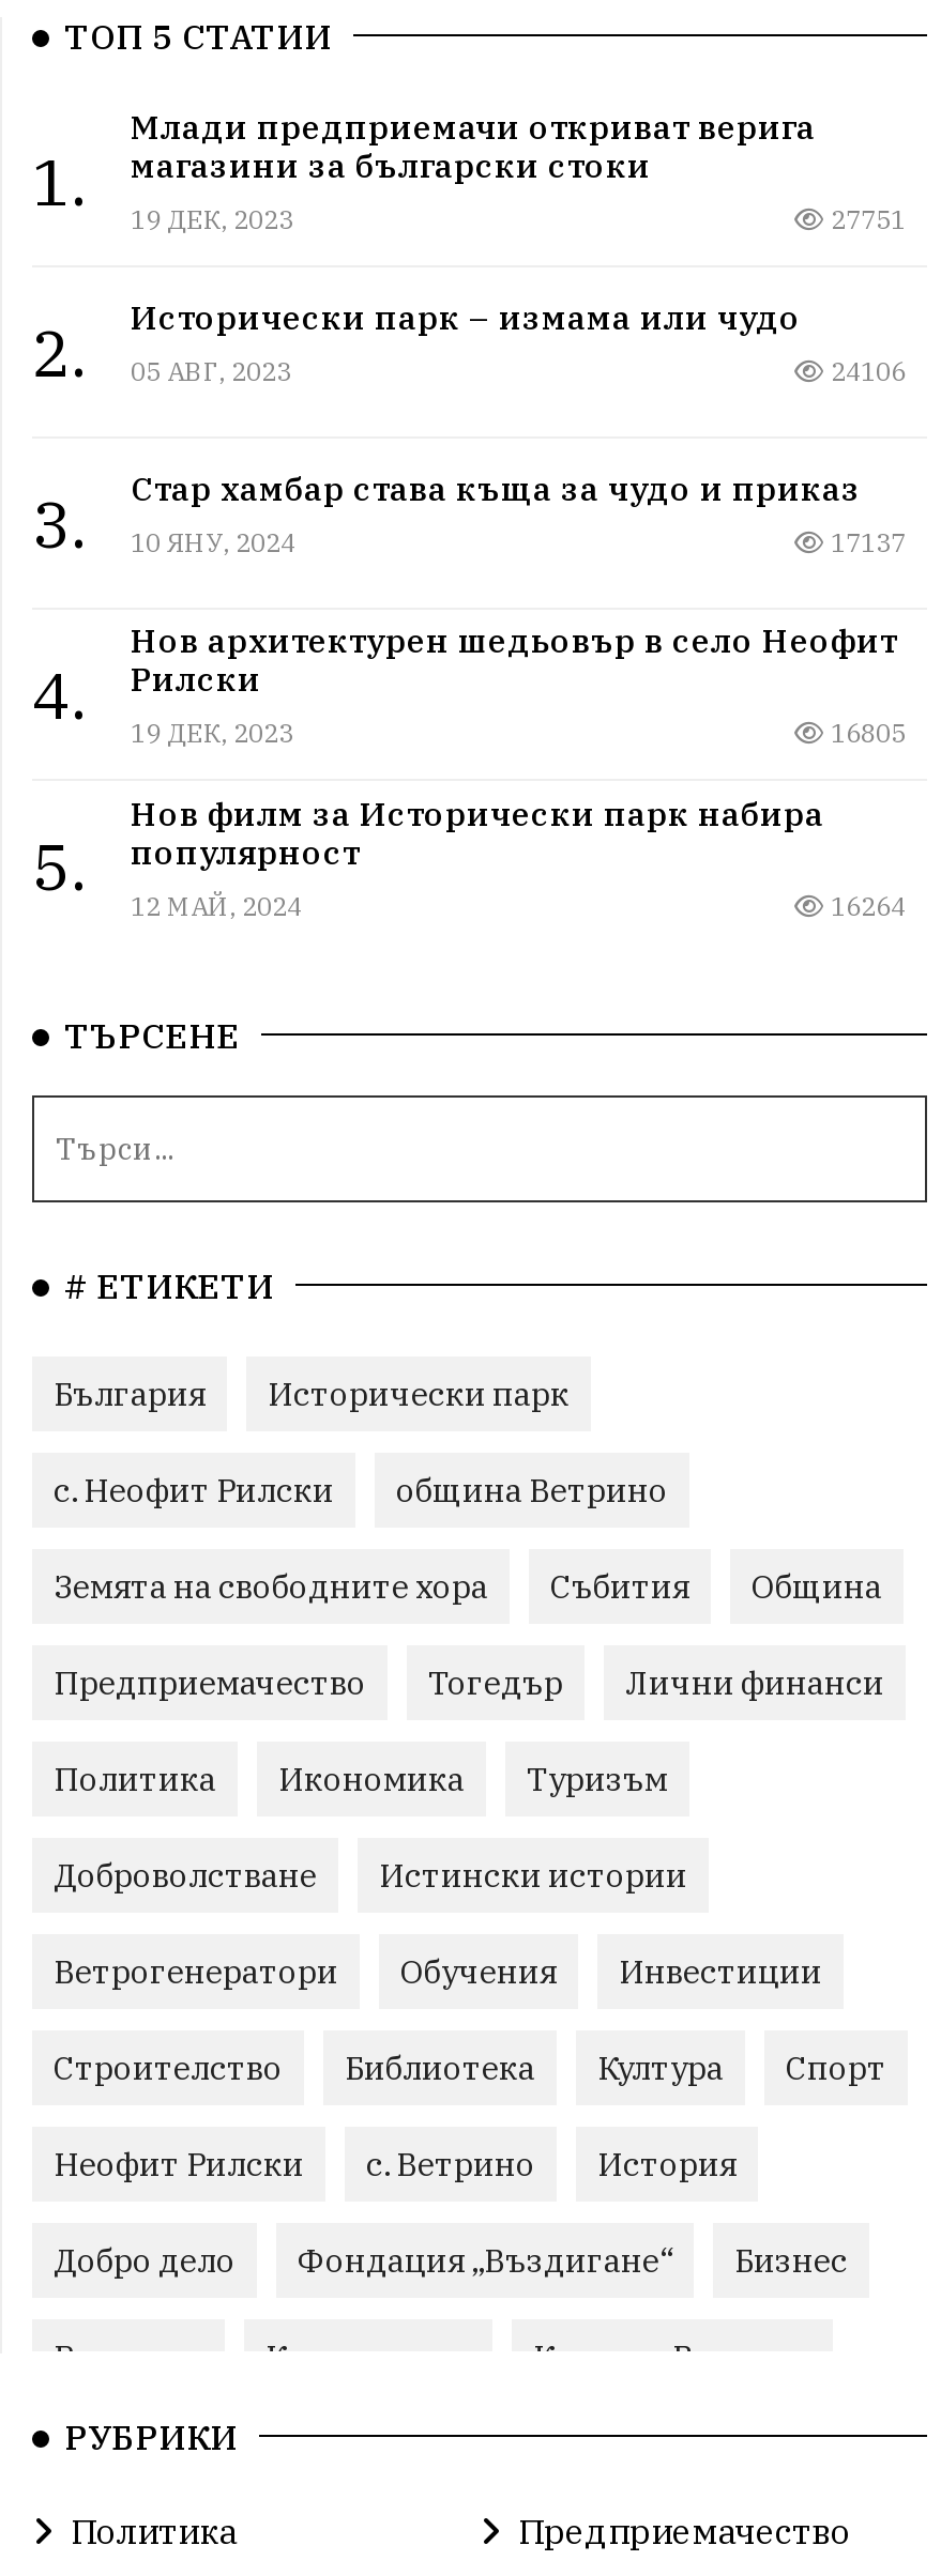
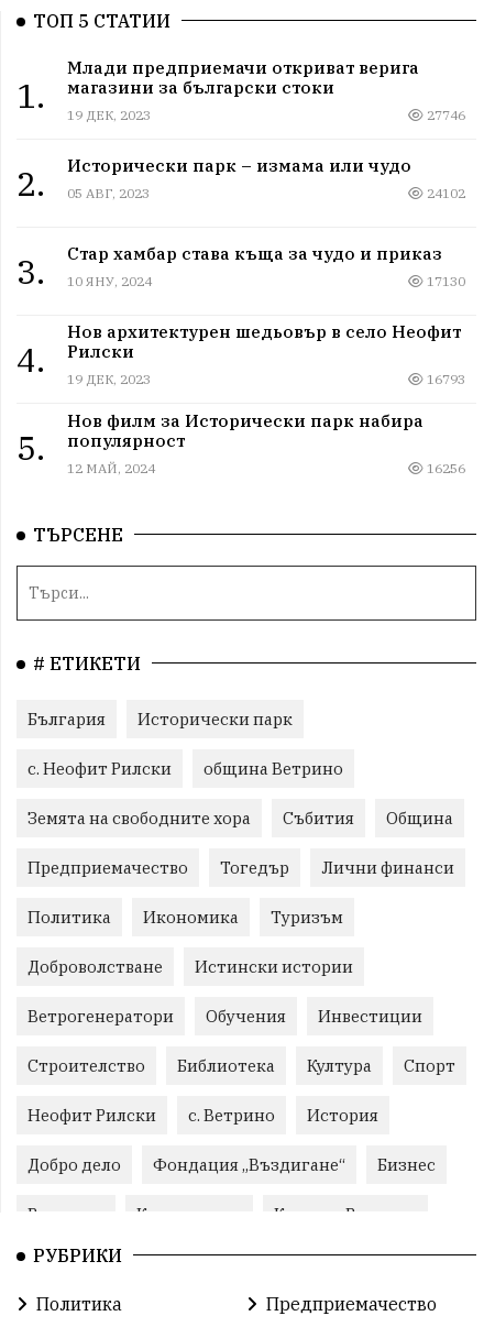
[824,204,906,236] 27751 -> [424,107,465,124] 27746
[824,356,906,388] 24106 -> [424,185,465,202] 24102
[824,527,906,559] 17137 -> [424,273,465,290] 17130
[824,718,906,750] 16805 -> [424,371,465,388] 16793
[824,890,906,922] 16264 -> [424,460,465,476] 16256

